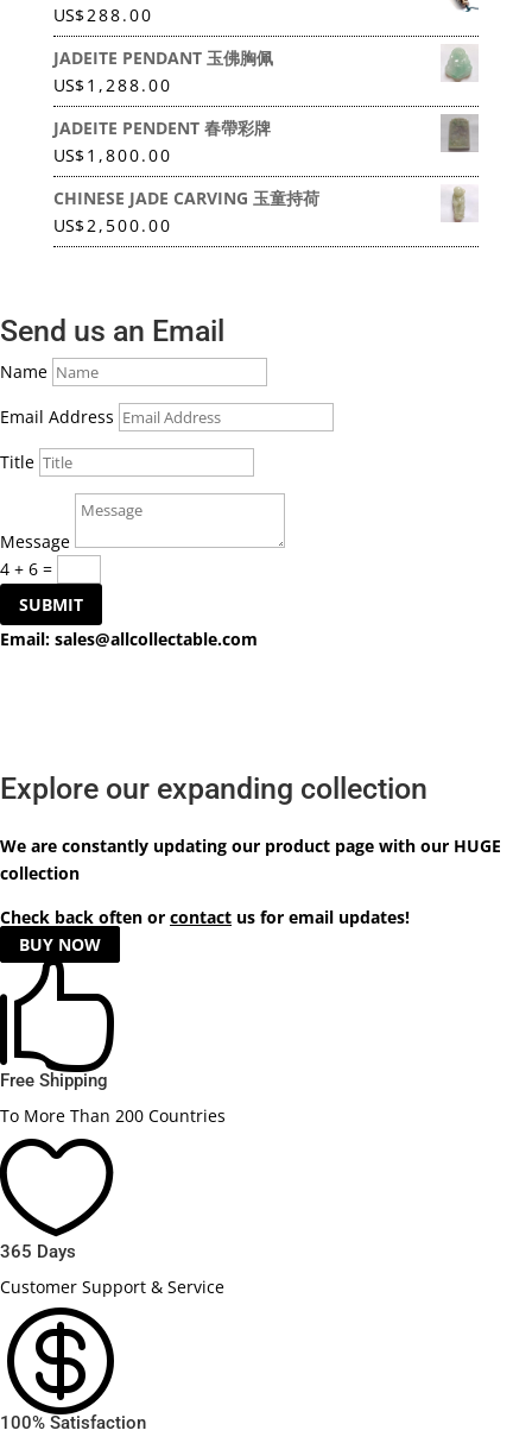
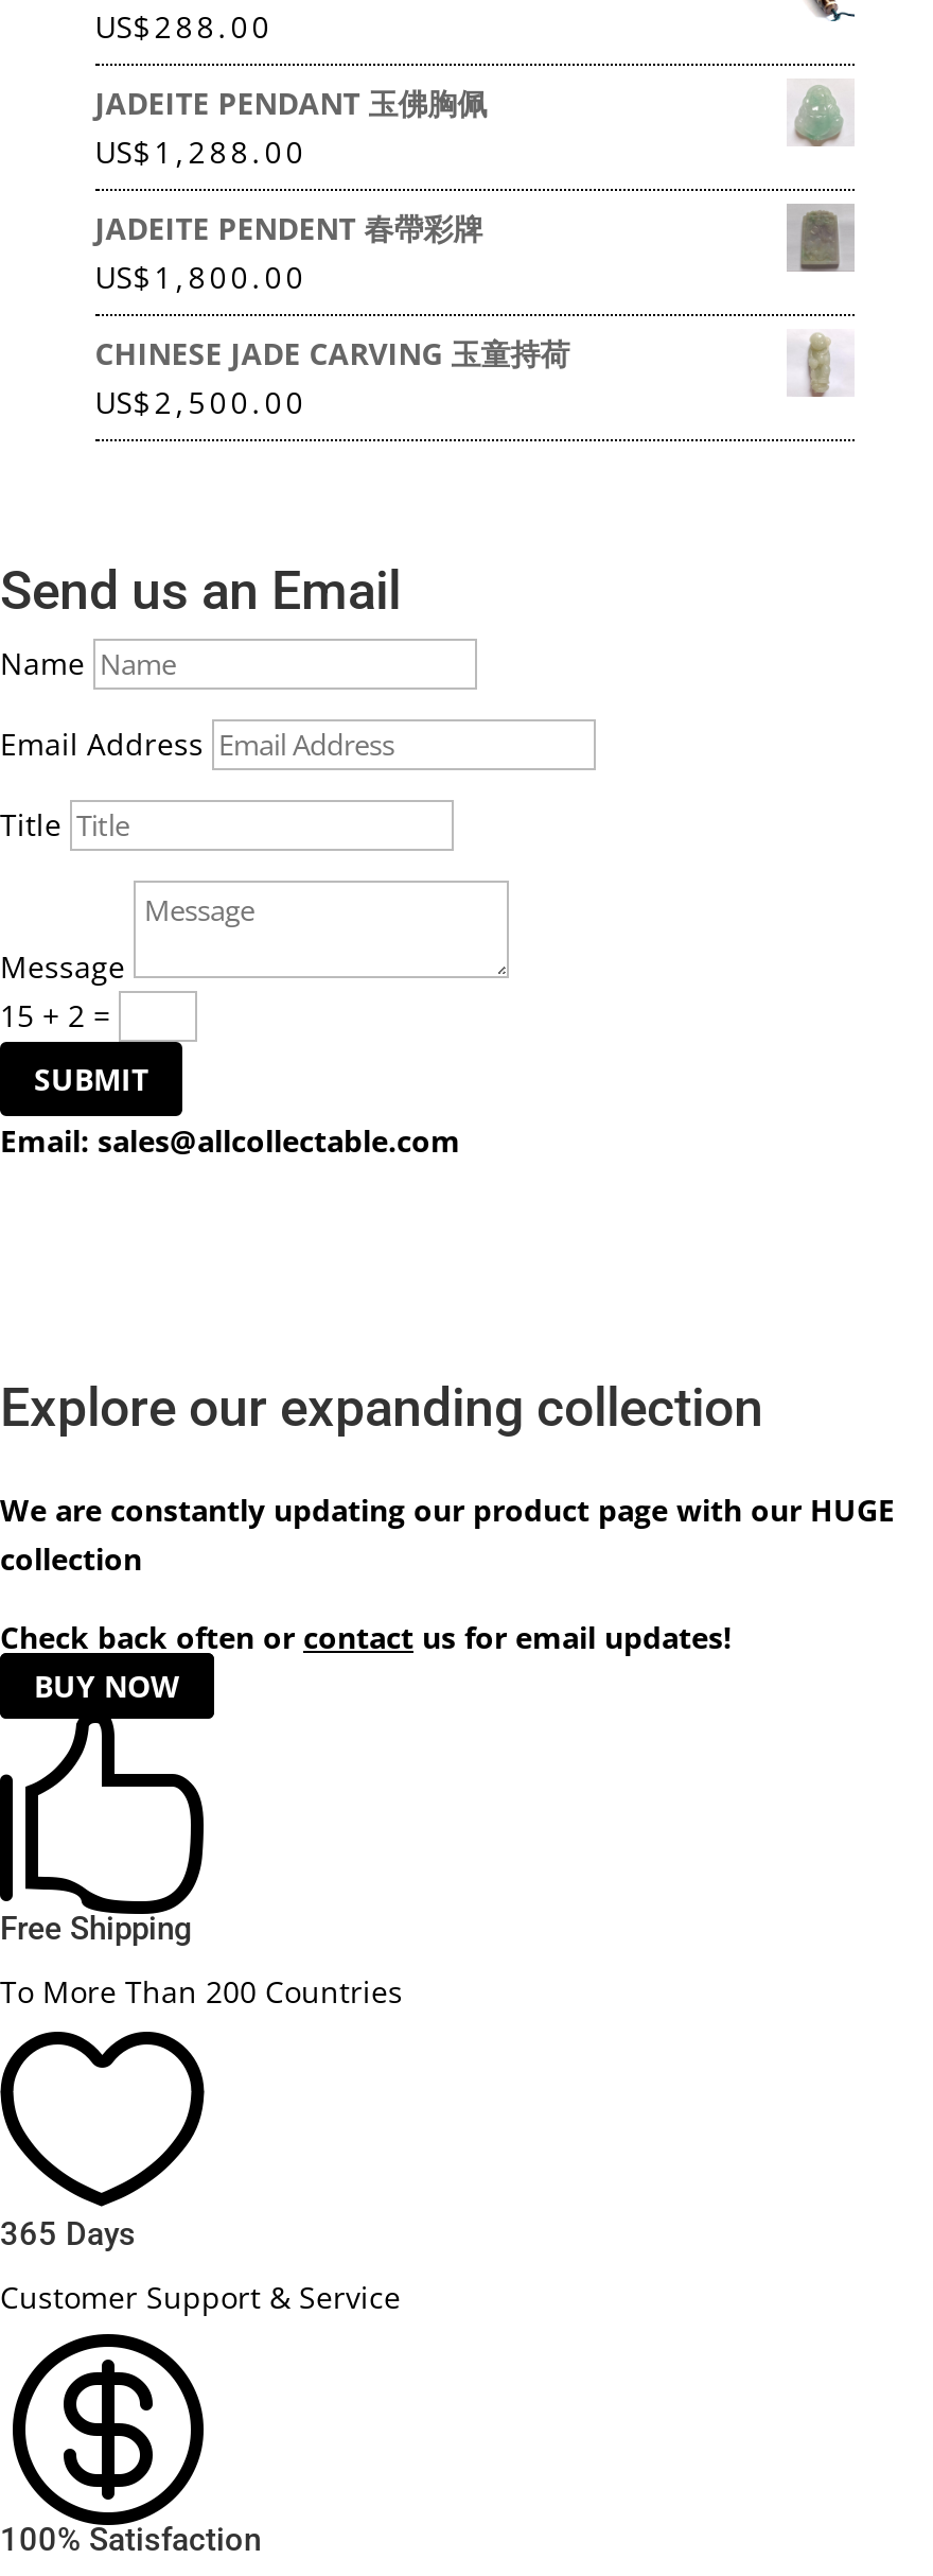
[0,557,57,579] 4 + 6 = -> [0,994,119,1034] 15 + 2 =

